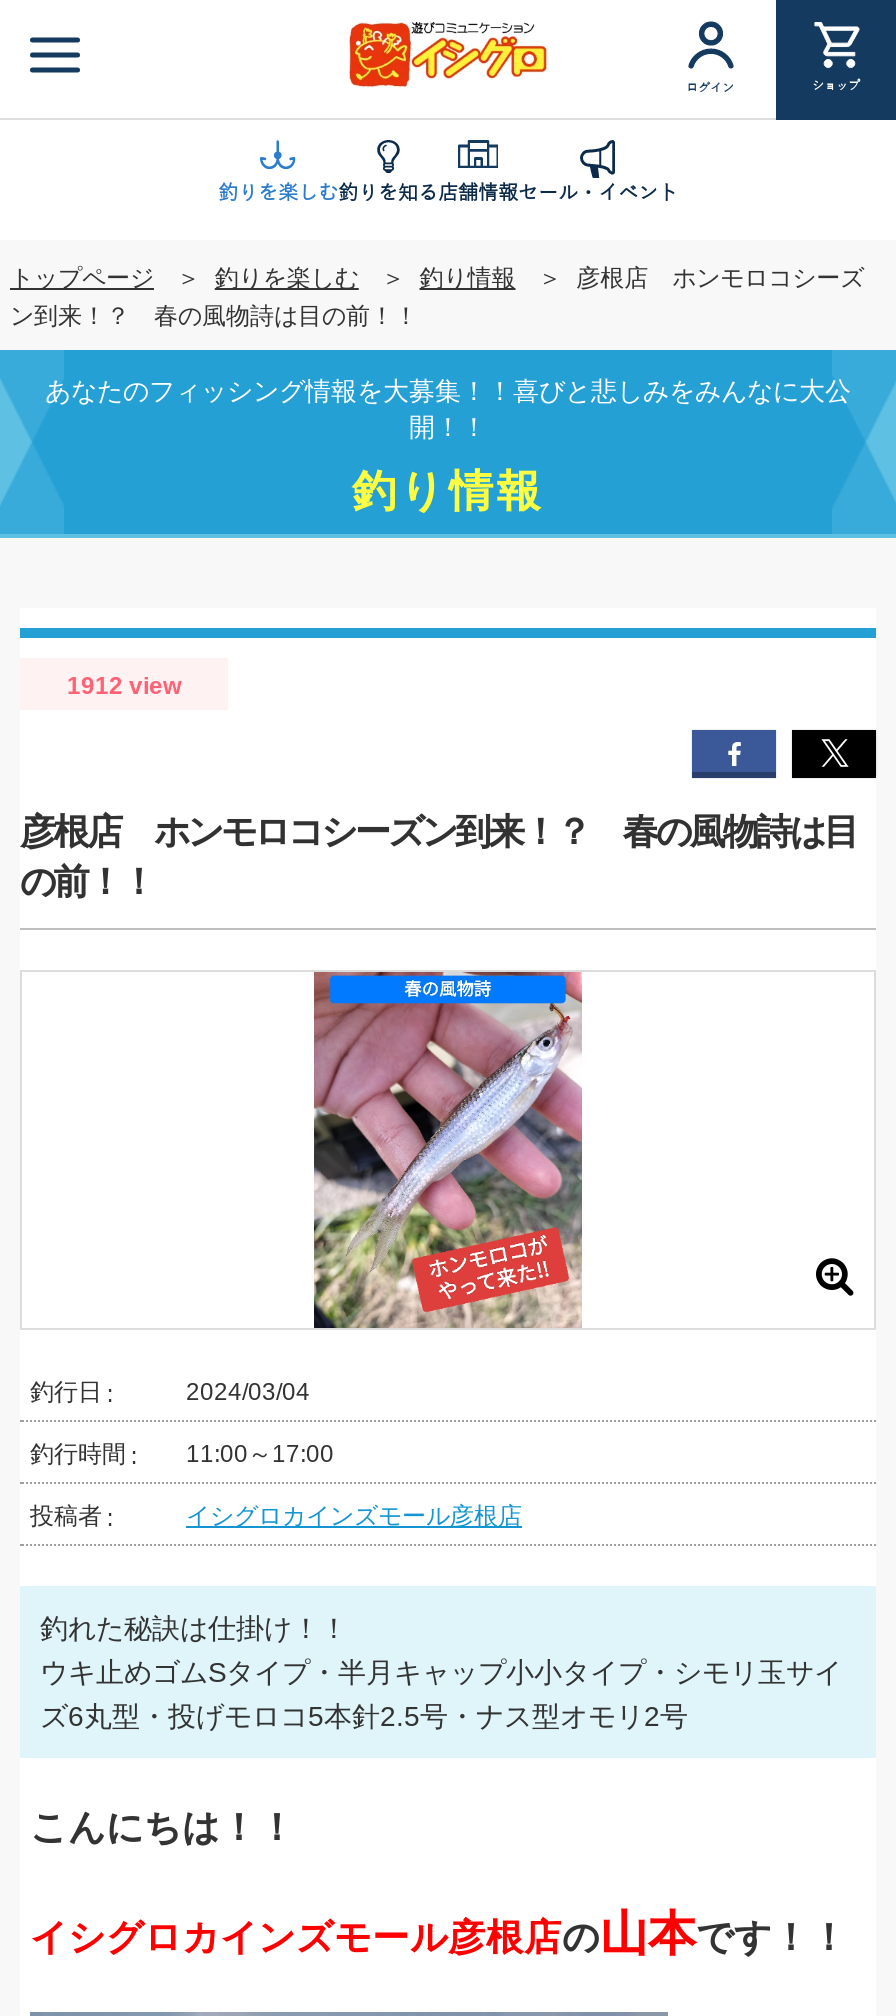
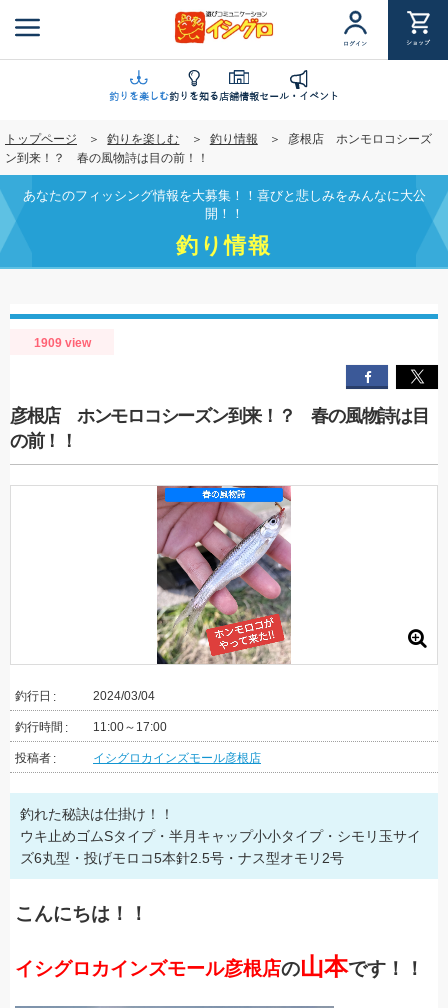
[67,672,181,700] 1912 view -> [33,336,90,350] 1909 view

